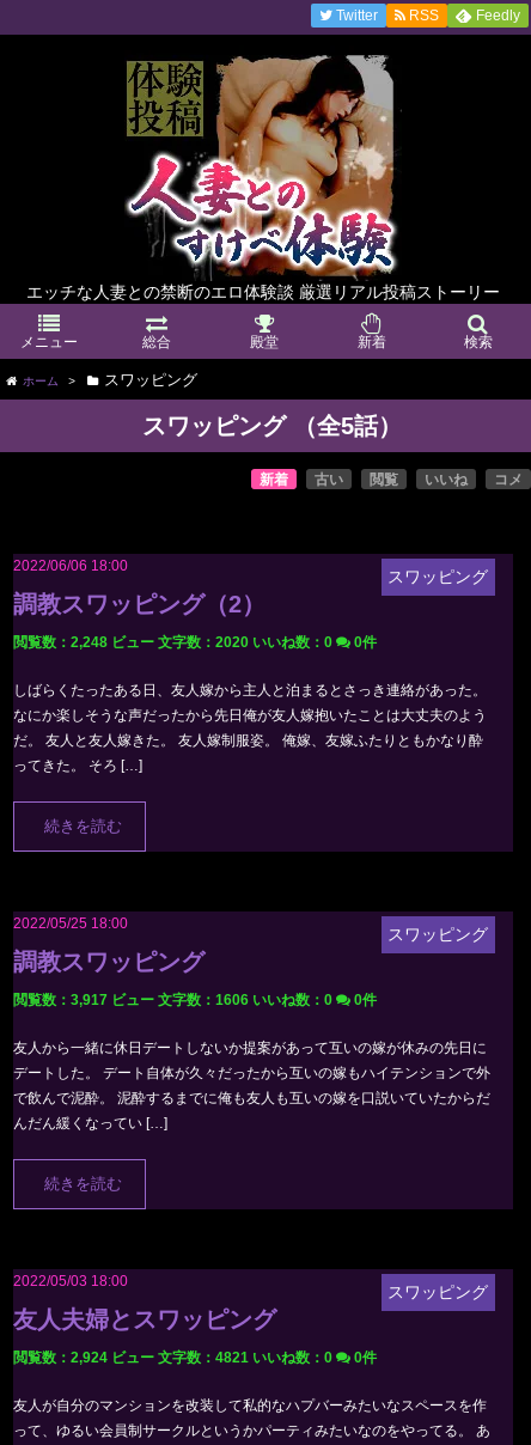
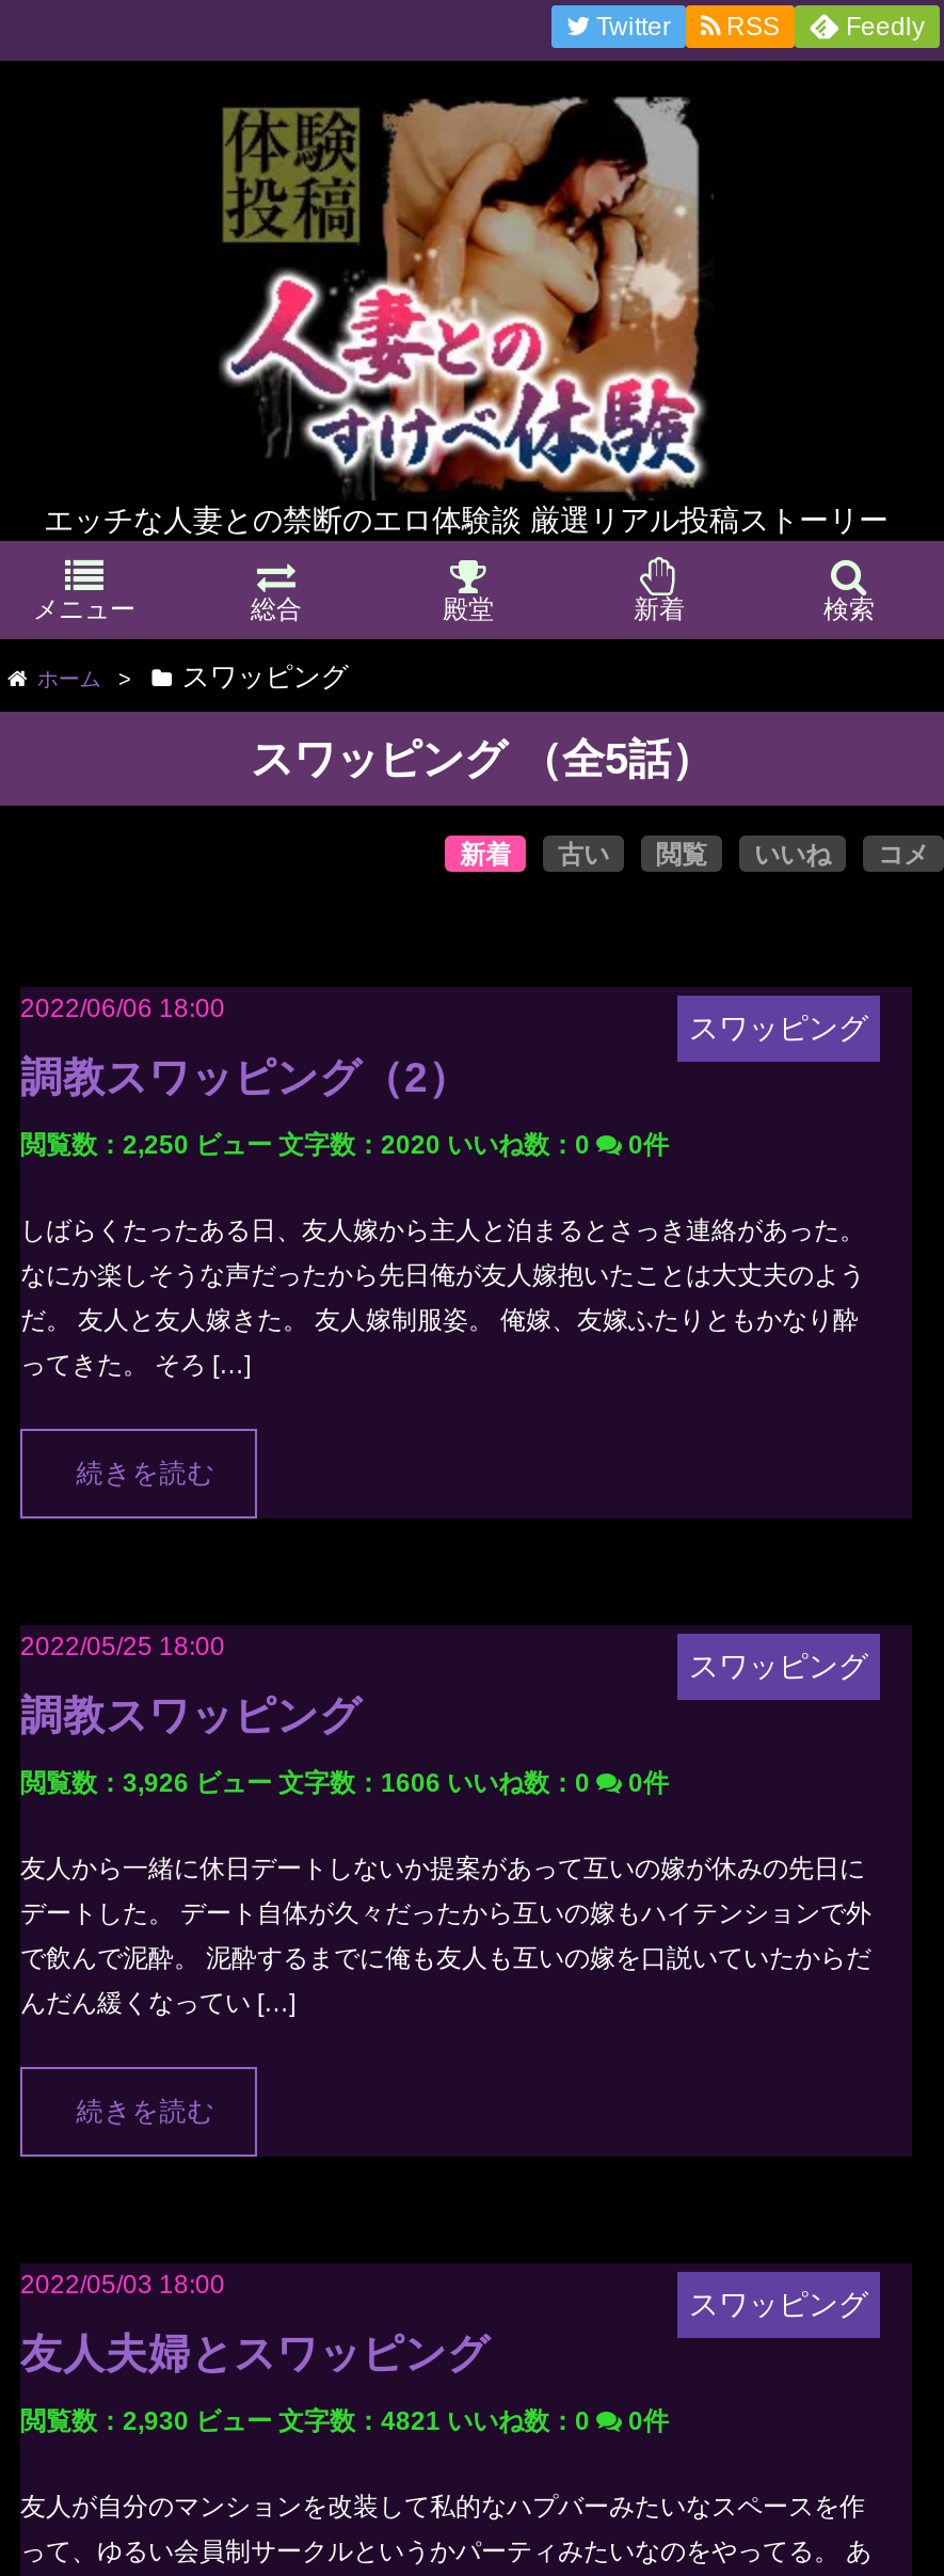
[13,634,332,651] 閲覧数：2,248 ビュー 文字数：2020 いいね数：0 -> [20,1130,590,1160] 閲覧数：2,250 ビュー 文字数：2020 いいね数：0
[13,992,332,1008] 閲覧数：3,917 ビュー 文字数：1606 いいね数：0 -> [20,1768,590,1798] 閲覧数：3,926 ビュー 文字数：1606 いいね数：0
[13,1349,332,1366] 閲覧数：2,924 ビュー 文字数：4821 いいね数：0 -> [20,2406,590,2436] 閲覧数：2,930 ビュー 文字数：4821 いいね数：0

